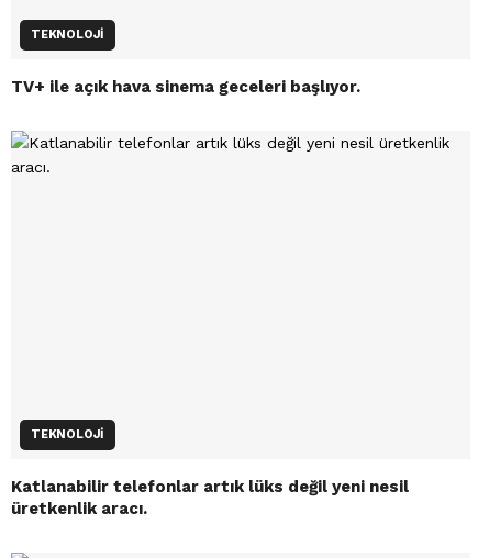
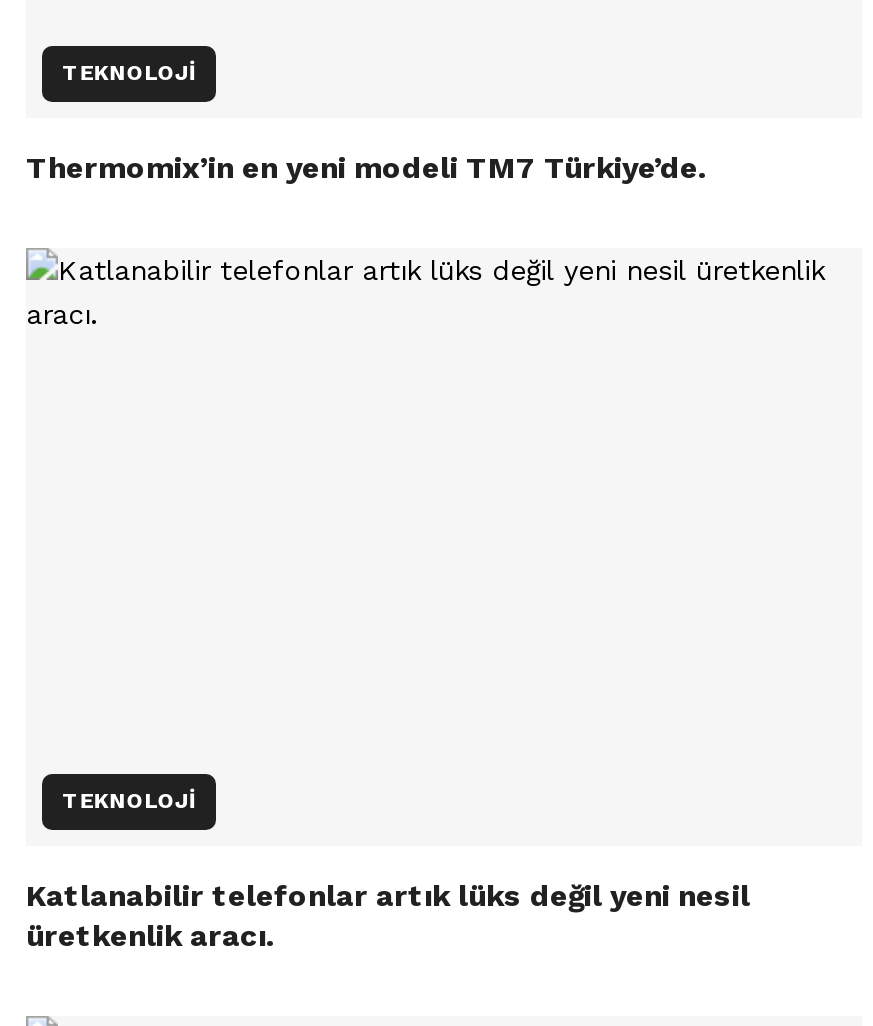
[11,77,360,97] TV+ ile açık hava sinema geceleri başlıyor. -> [26,150,706,186] Thermomix’in en yeni modeli TM7 Türkiye’de.

